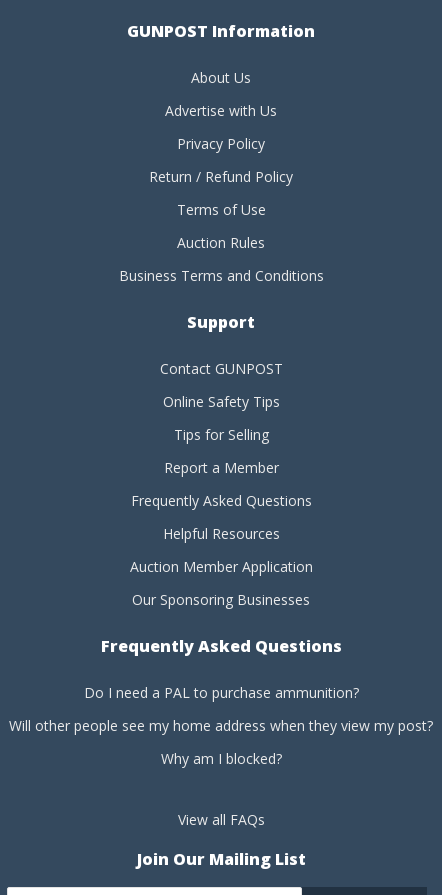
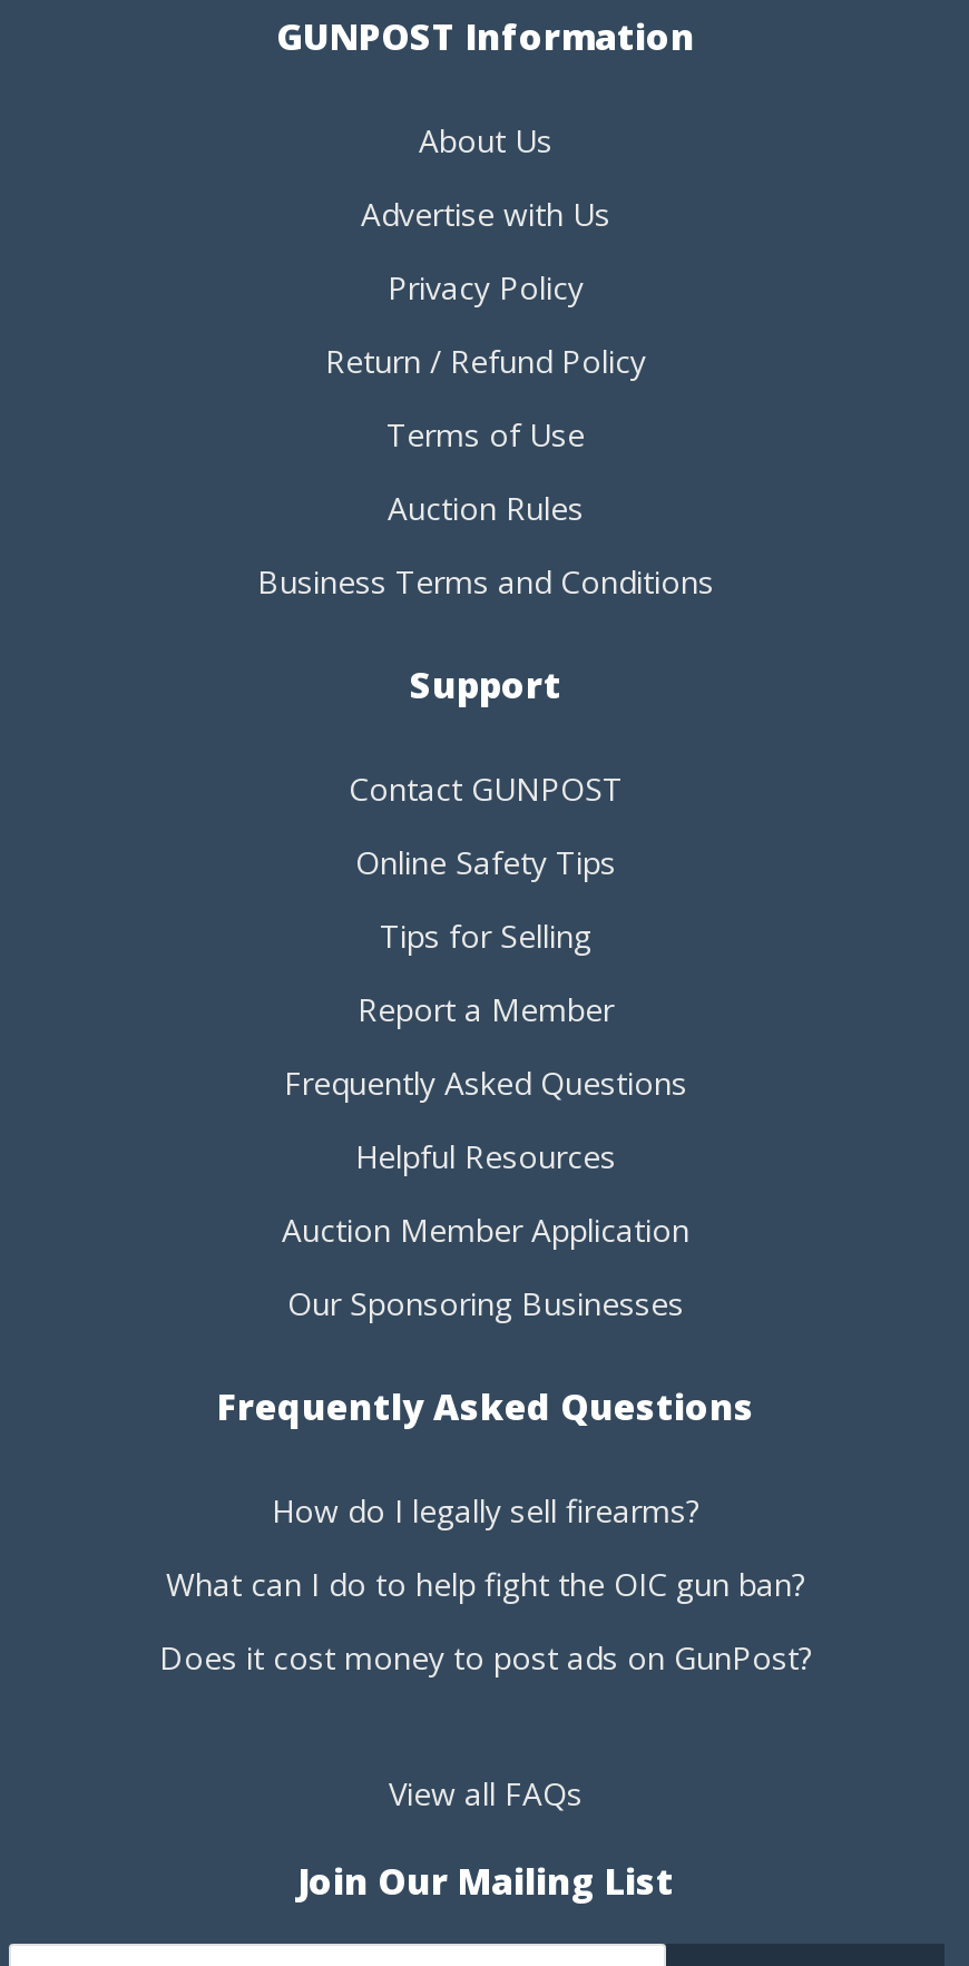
[83,683,358,702] Do I need a PAL to purchase ammunition? -> [272,1489,699,1532] How do I legally sell firearms?
[9,716,433,735] Will other people see my home address when they view my post? -> [166,1563,805,1605] What can I do to help fight the OIC gun ban?
[160,749,281,768] Why am I blocked? -> [159,1636,812,1679] Does it cost money to post ads on GunPost?

